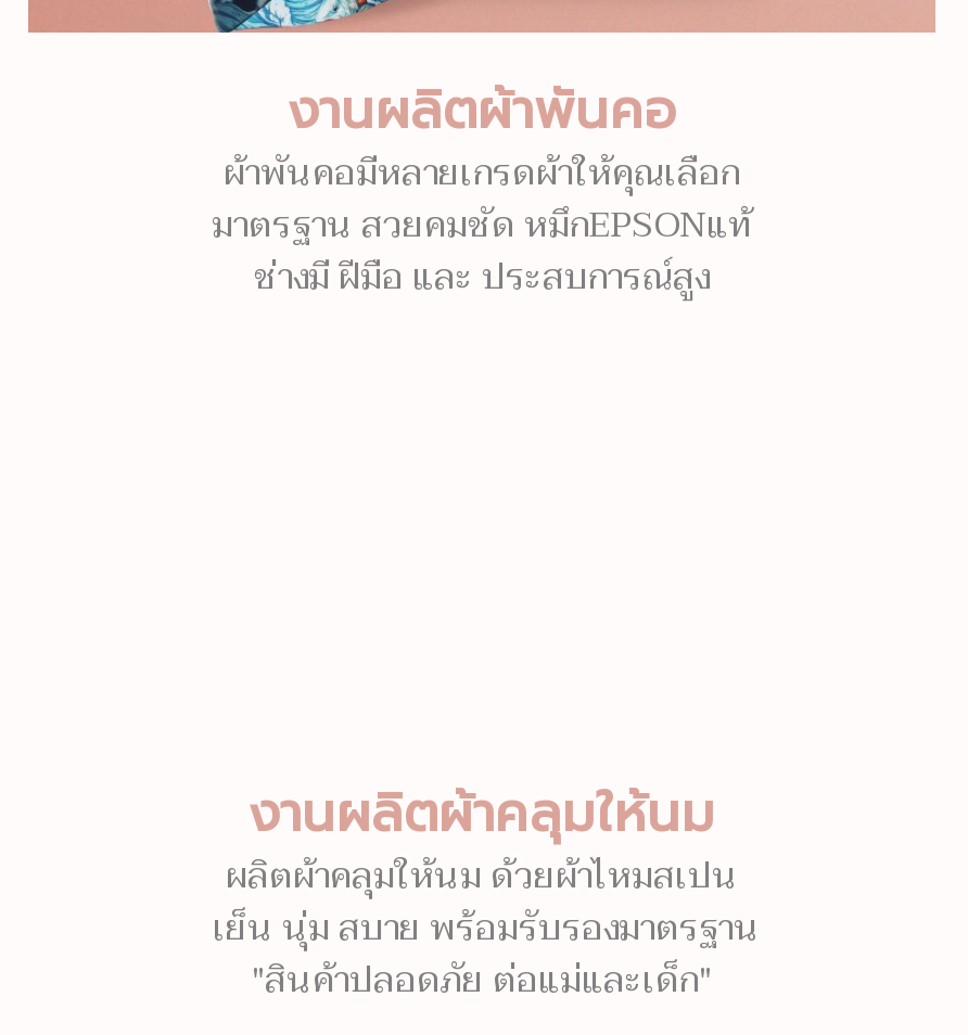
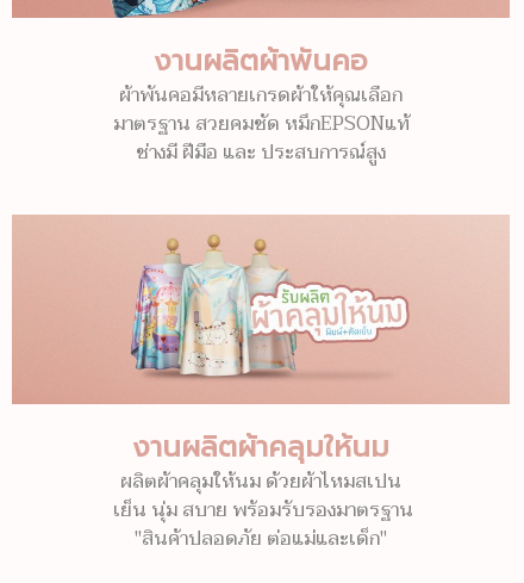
none -> [11,213,511,405] [image]

